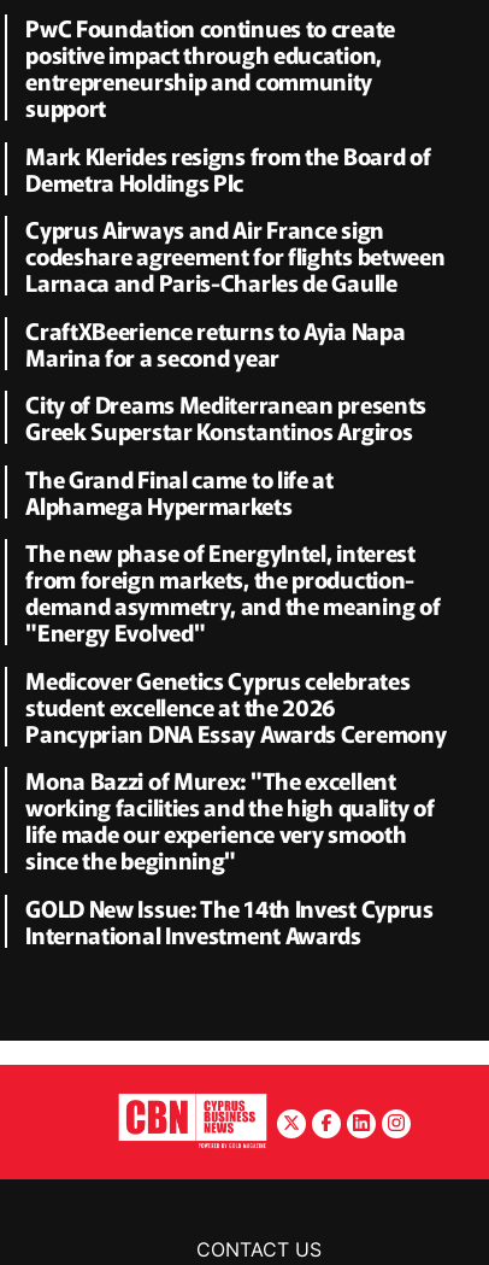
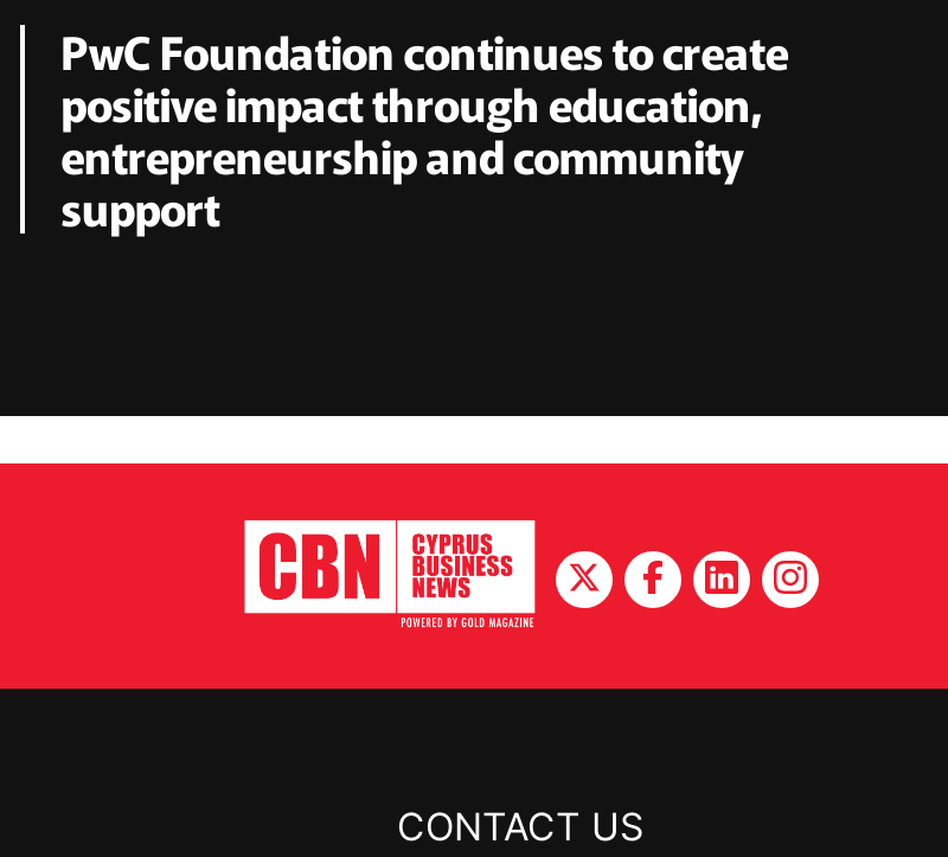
[25,138,446,950] Mark Klerides resigns from the Board of | Demetra Holdings Plc | Cyprus Airways and Air France sign | codeshare agreement for flights between | Larnaca and Paris-Charles de Gaulle | CraftXBeerience returns to Ayia Napa | Marina for a second year | City of Dreams Mediterranean presents | Greek Superstar Konstantinos Argiros | The Grand Final came to life at | Alphamega Hypermarkets | The new phase of EnergyIntel, interest | from foreign markets, the production- | demand asymmetry, and the meaning of | "Energy Evolved" | Medicover Genetics Cyprus celebrates | student excellence at the 2026 | Pancyprian DNA Essay Awards Ceremony | Mona Bazzi of Murex: "The excellent | working facilities and the high quality of | life made our experience very smooth | since the beginning" | GOLD New Issue: The 14th Invest Cyprus | International Investment Awards -> none

